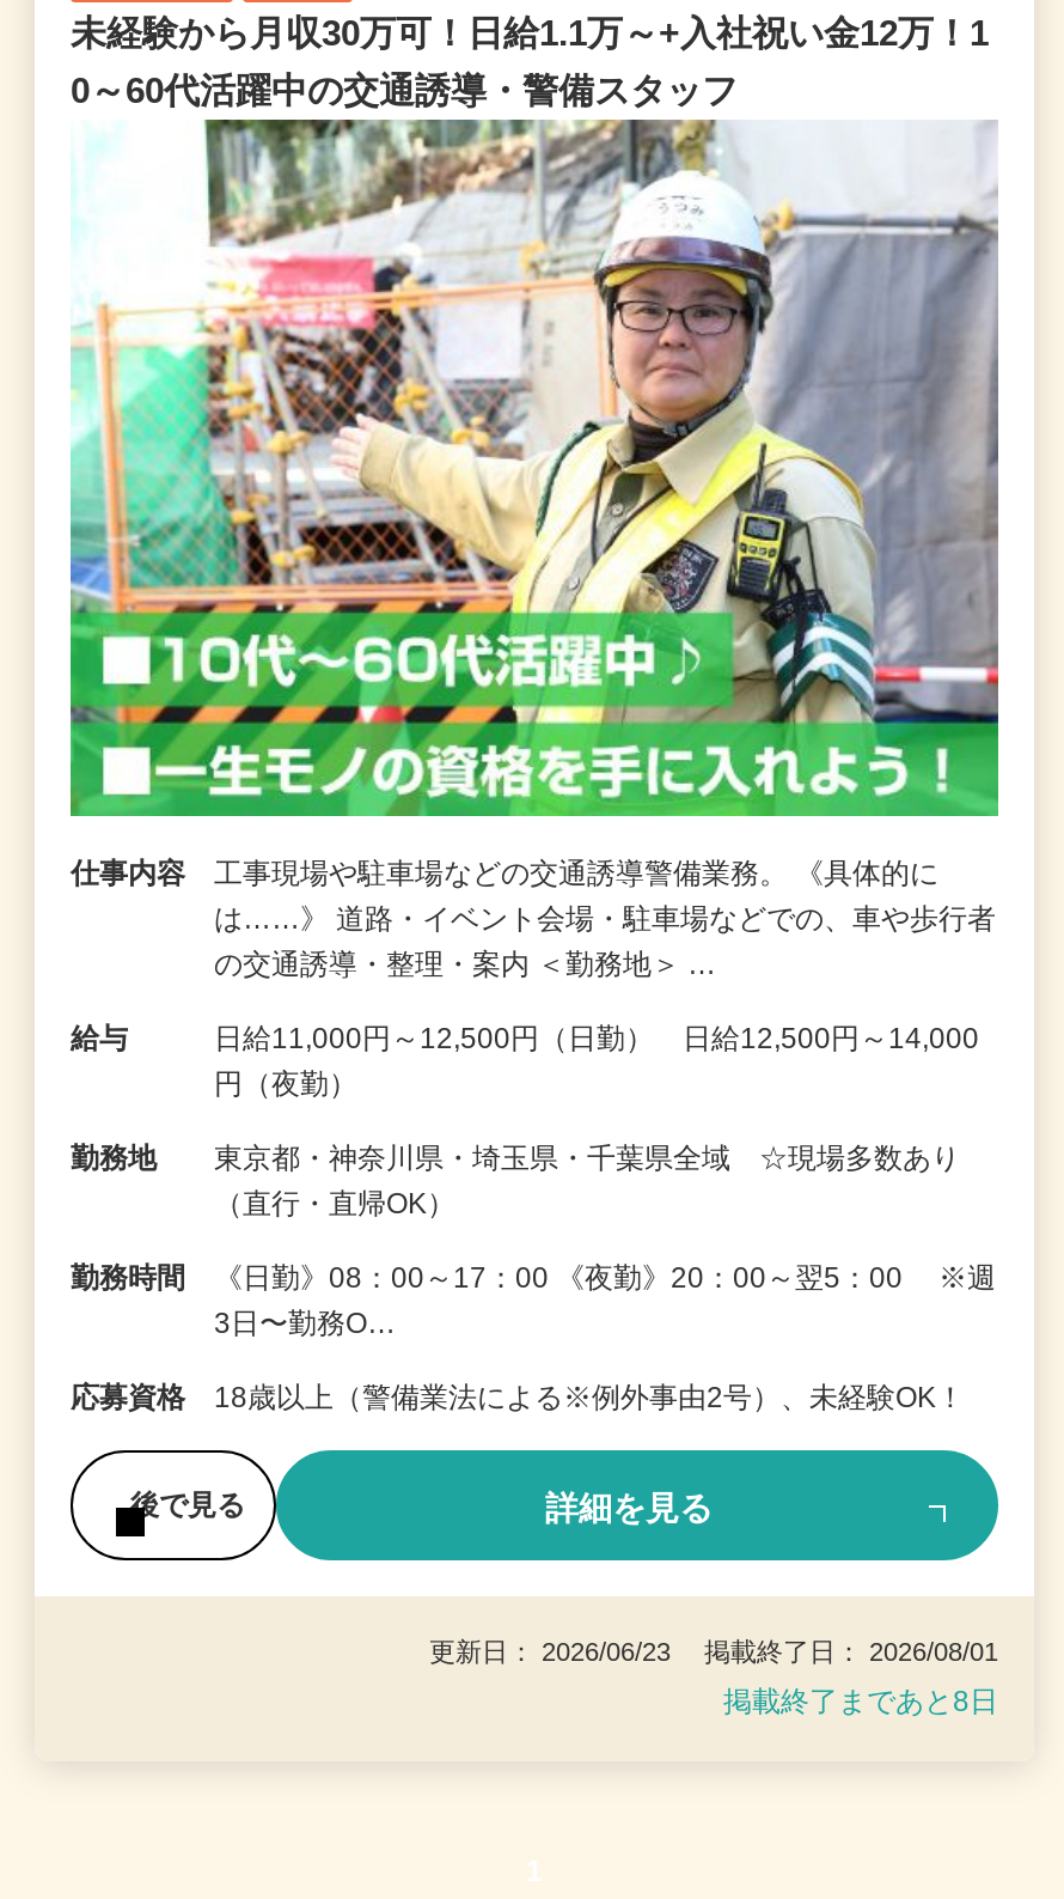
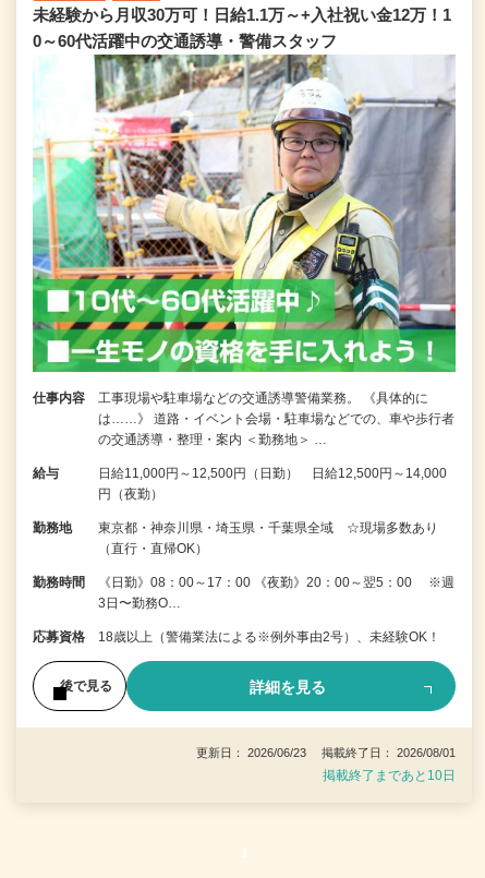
[723,1686,998,1719] 掲載終了まであと8日 -> [323,768,456,784] 掲載終了まであと10日

